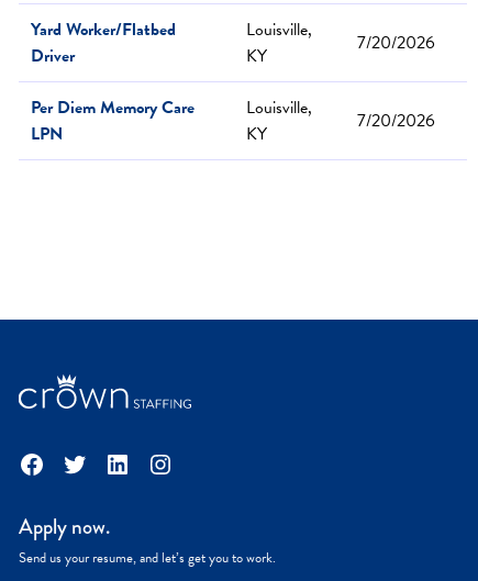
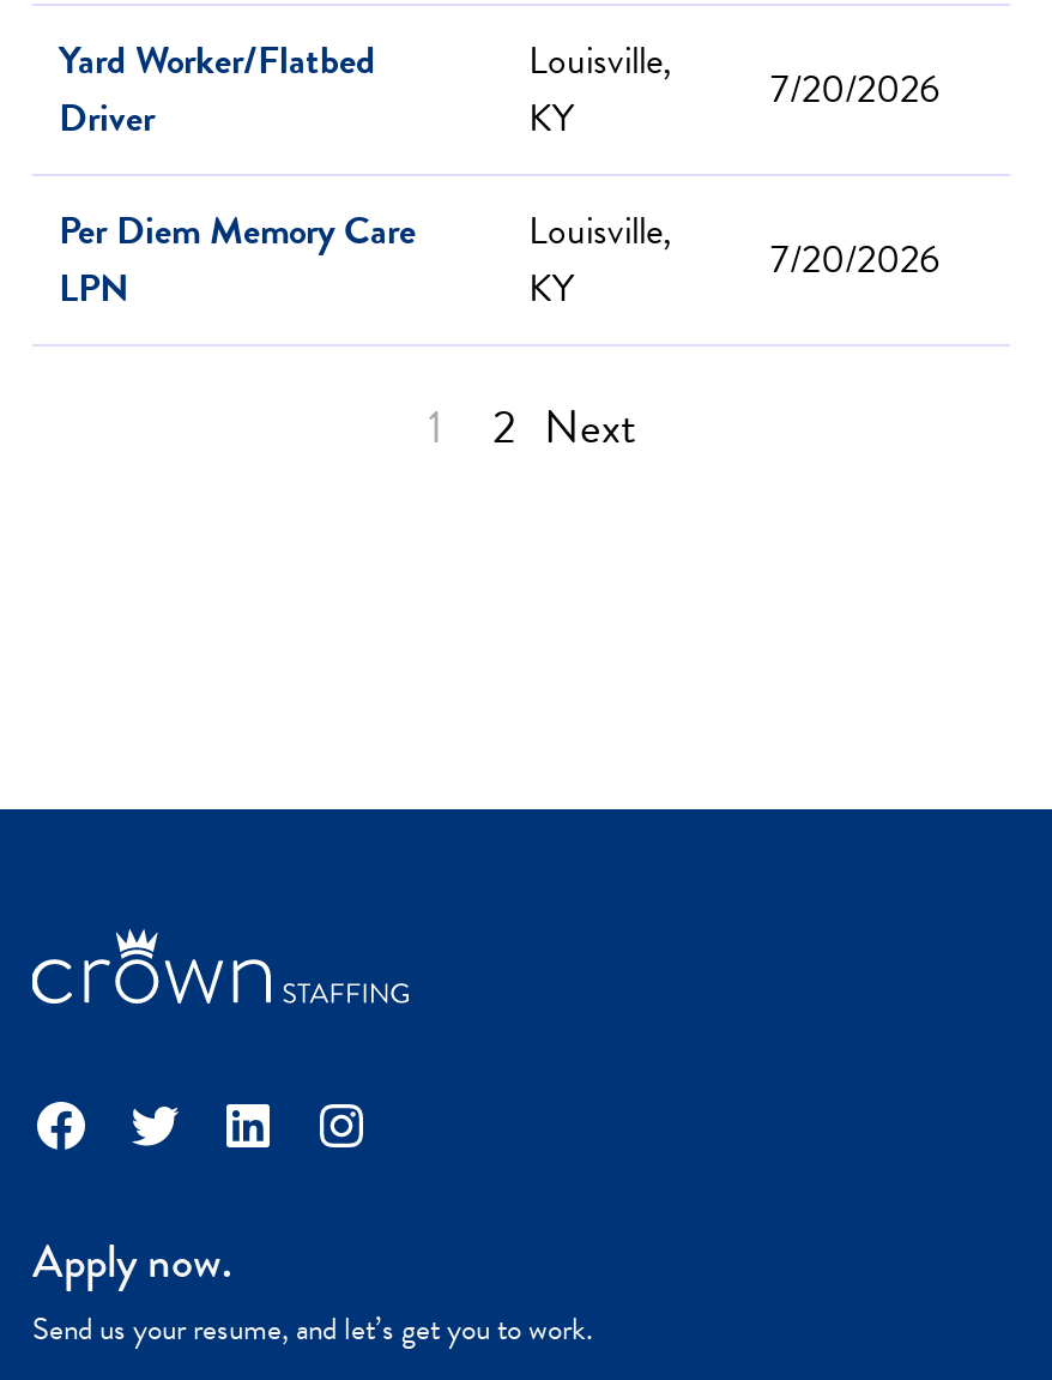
none -> [428,391,637,461] 1 | 2 Next

